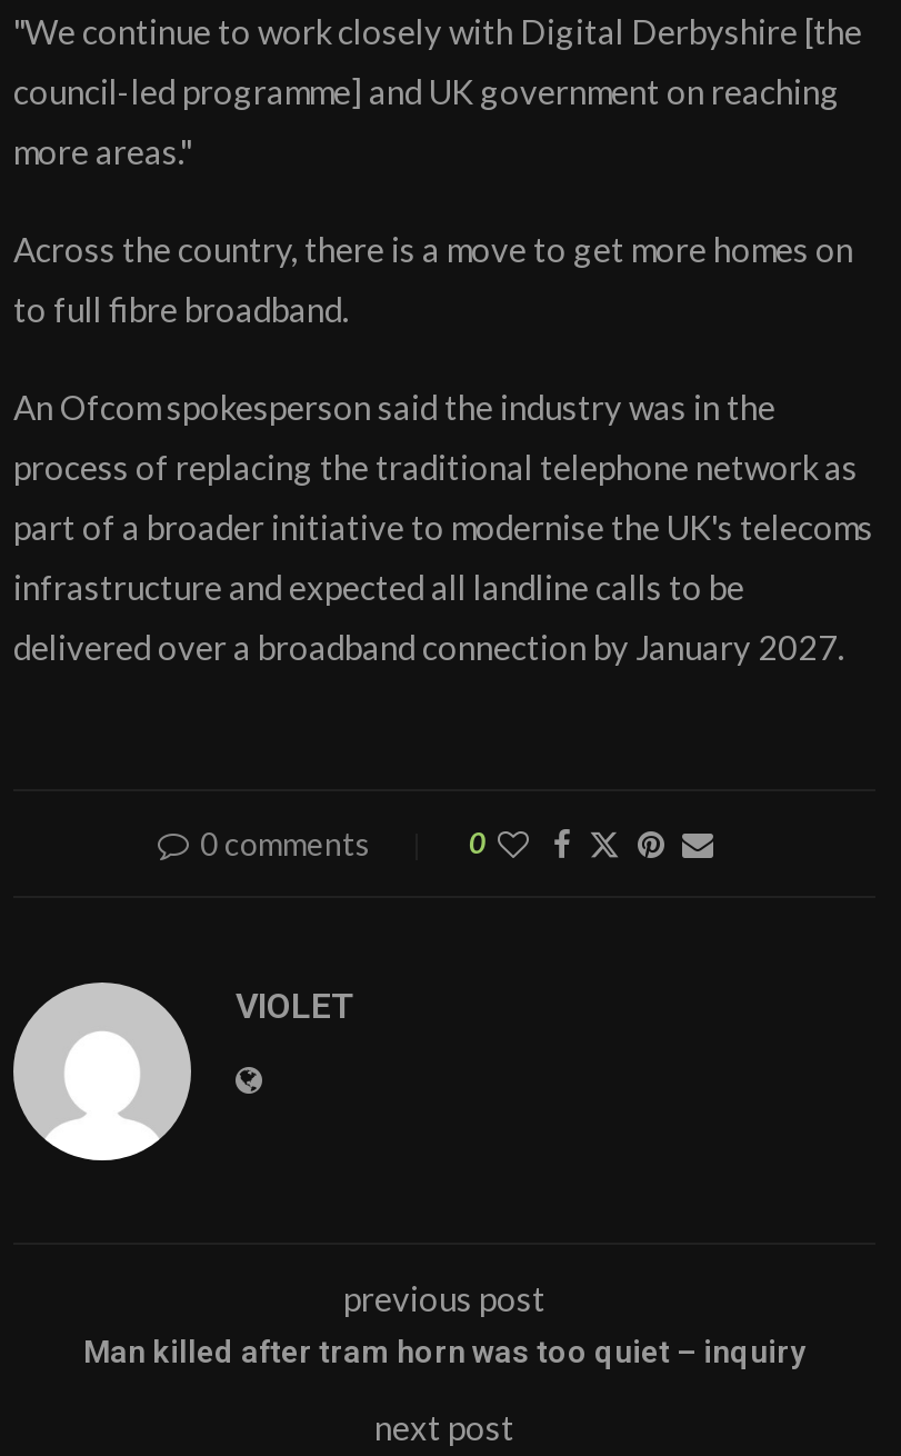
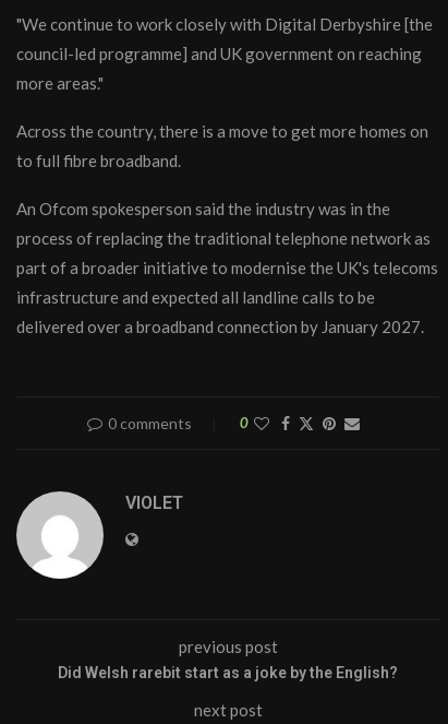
[83,1335,805,1370] Man killed after tram horn was too quiet – inquiry -> [58,664,398,682] Did Welsh rarebit start as a joke by the English?

